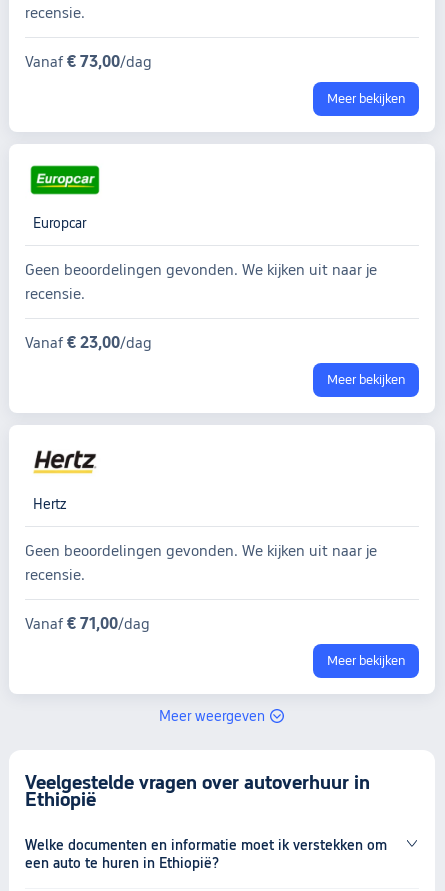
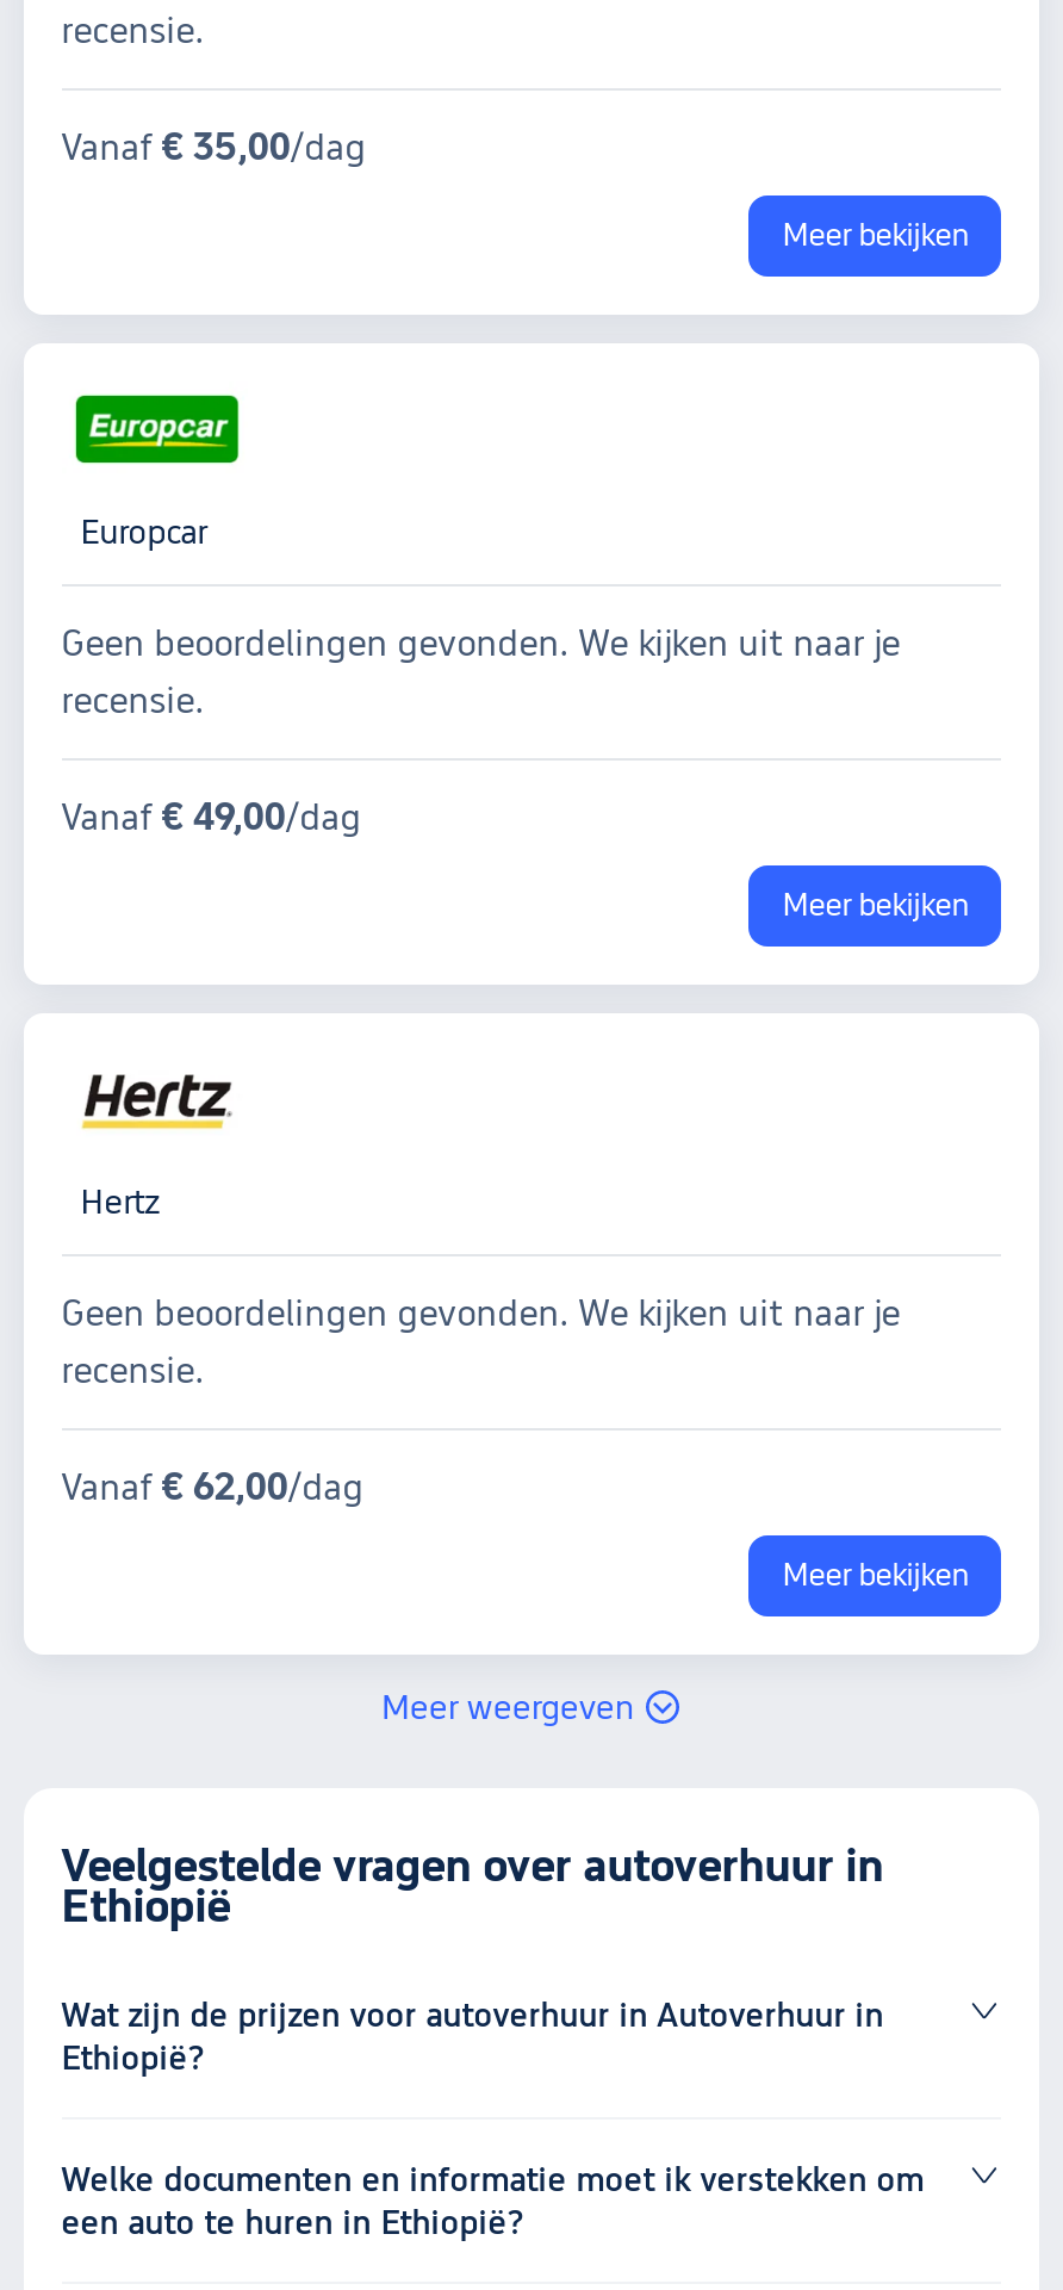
[25,52,152,71] Vanaf € 73,00/dag -> [61,124,367,170] Vanaf € 35,00/dag
[25,333,152,352] Vanaf € 23,00/dag -> [61,794,362,840] Vanaf € 49,00/dag
[25,614,150,633] Vanaf € 71,00/dag -> [61,1464,364,1510] Vanaf € 62,00/dag
none -> [61,1996,884,2077] Wat zijn de prijzen voor autoverhuur in Autoverhuur in | Ethiopië?

